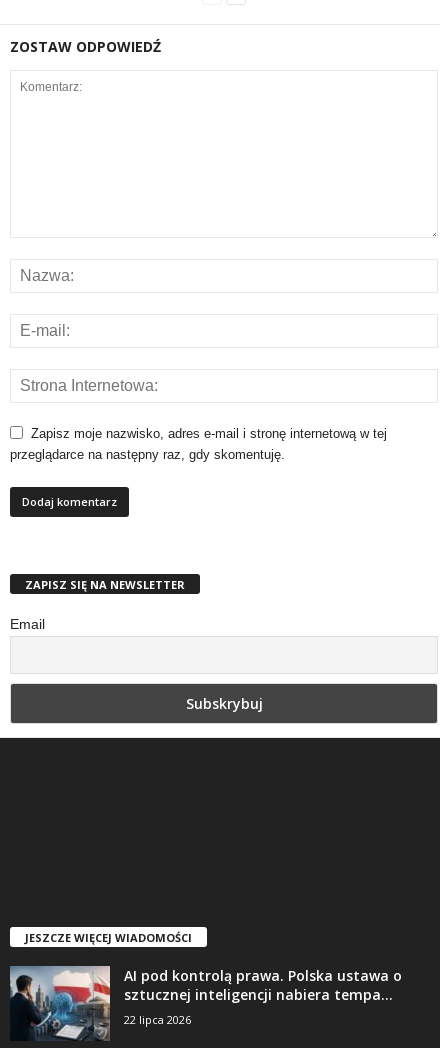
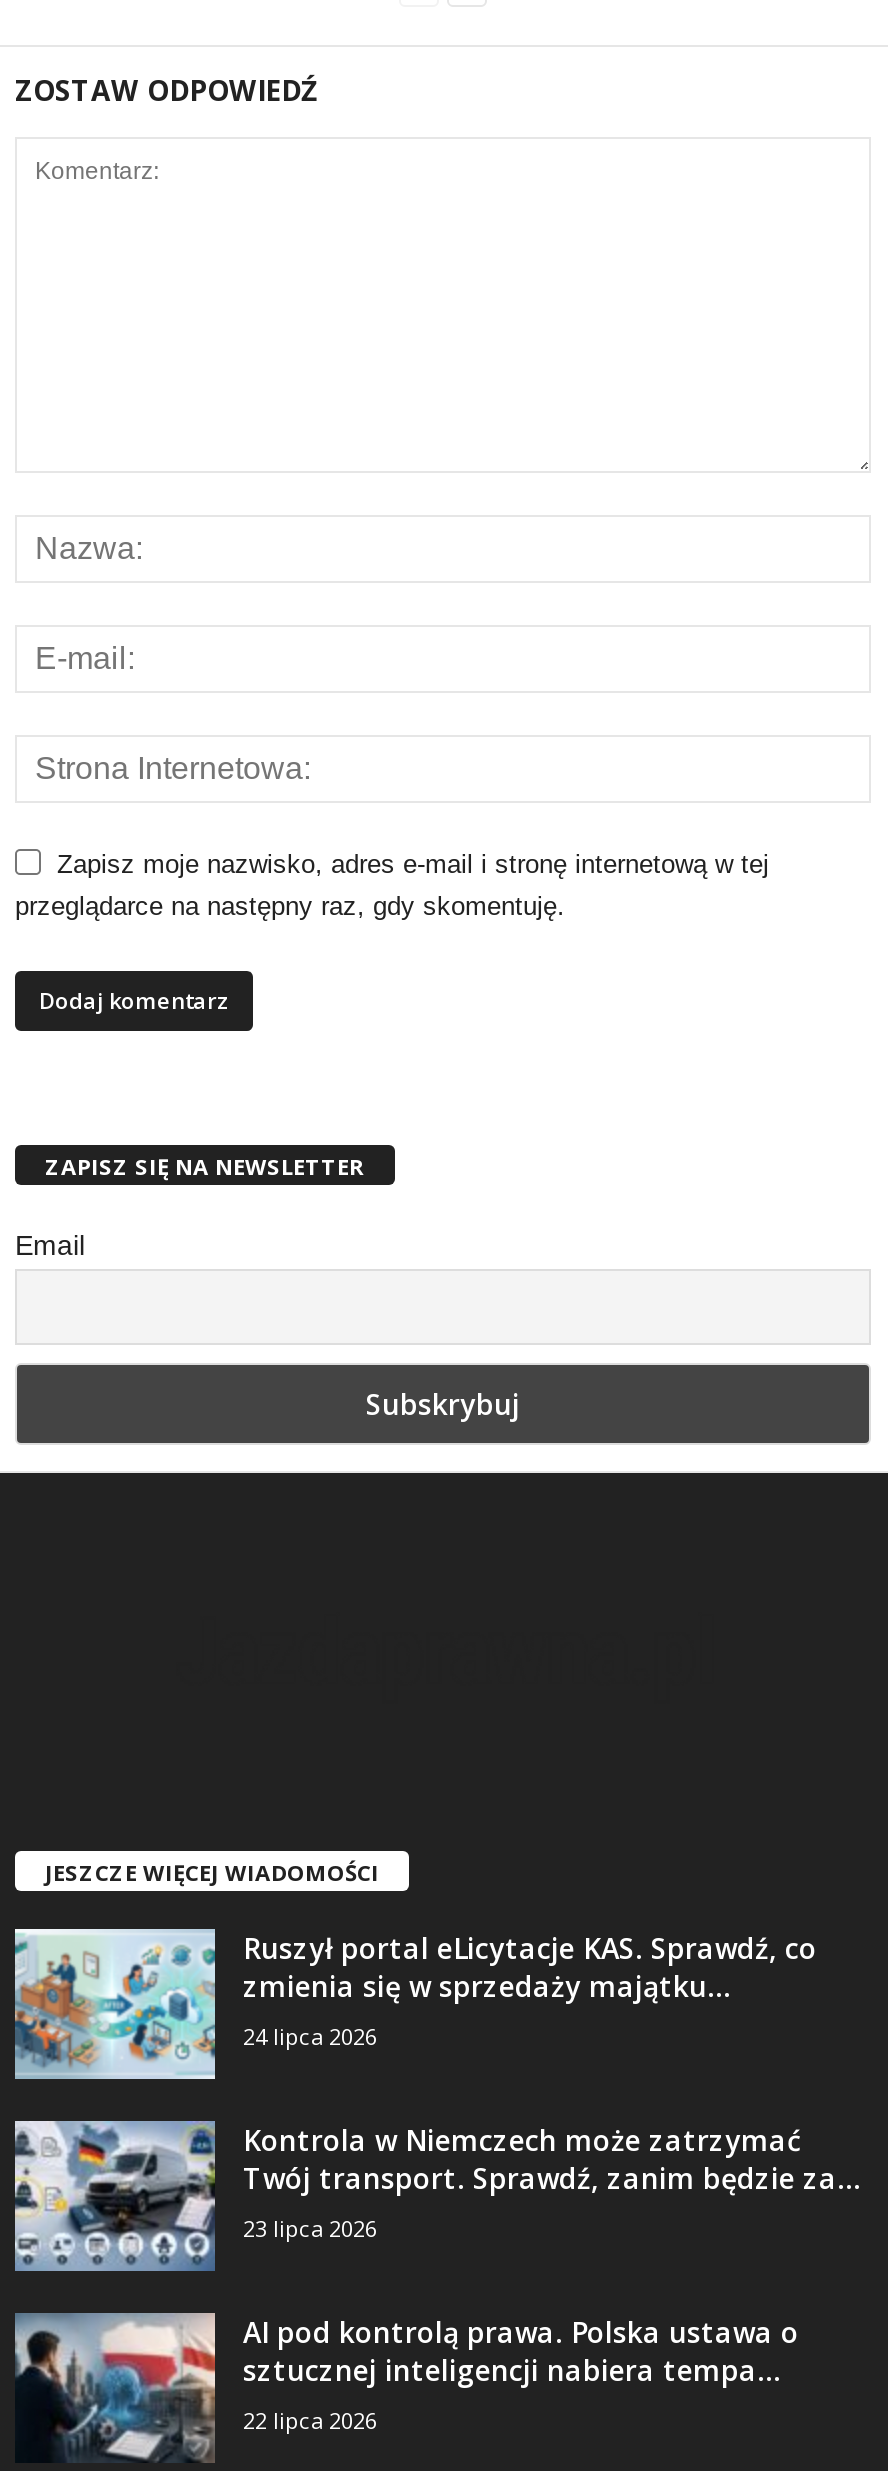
none -> [13,1927,861,2243] [image] | Ruszył portal eLicytacje KAS. Sprawdź, co | zmienia się w sprzedaży majątku... | 24 lipca 2026 | Kontrola w Niemczech może zatrzymać | Twój transport. Sprawdź, zanim będzie za... | 23 lipca 2026
none -> [13,2119,217,2273] [image]

